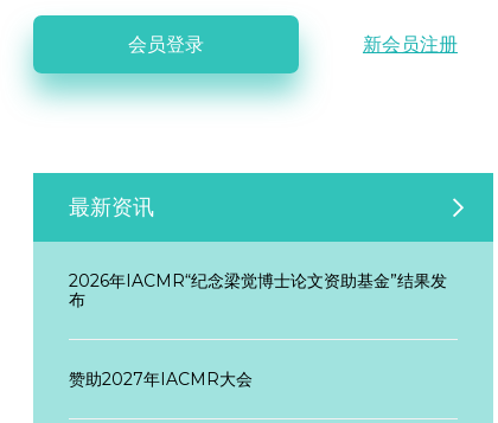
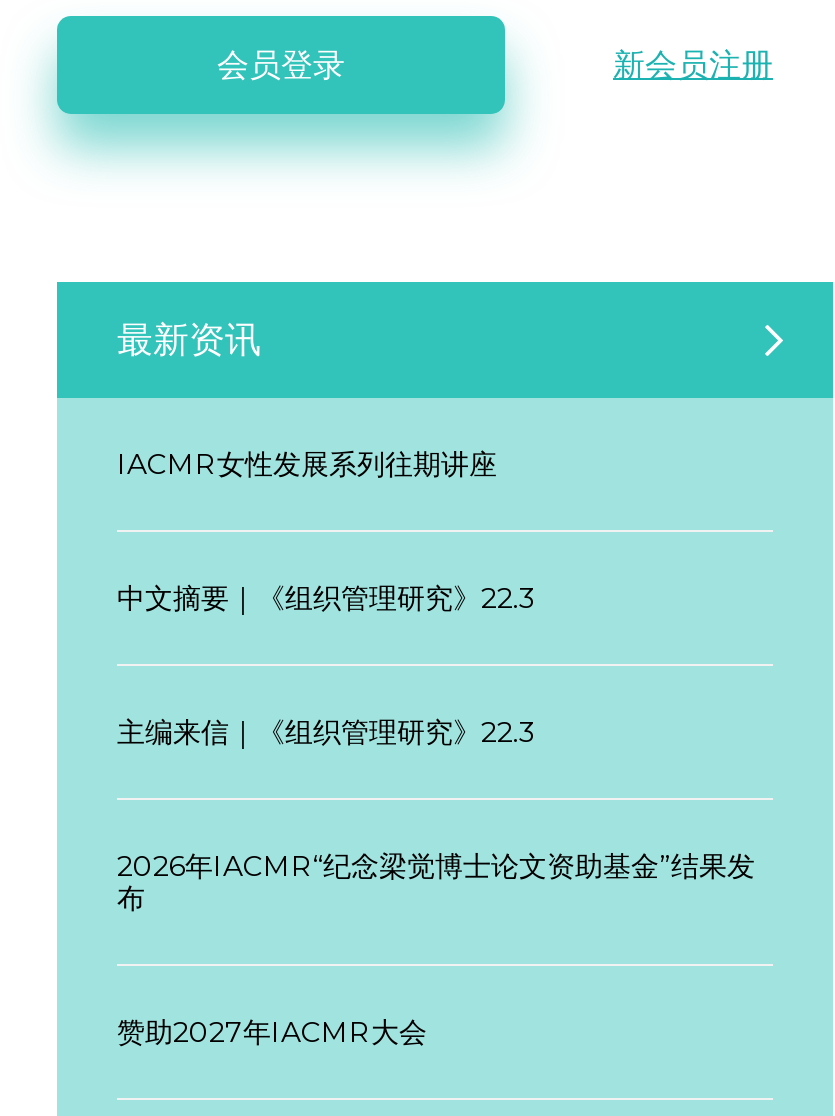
none -> [117,446,497,482] IACMR女性发展系列往期讲座
none -> [117,580,535,616] 中文摘要｜《组织管理研究》22.3
none -> [117,714,535,750] 主编来信｜《组织管理研究》22.3

